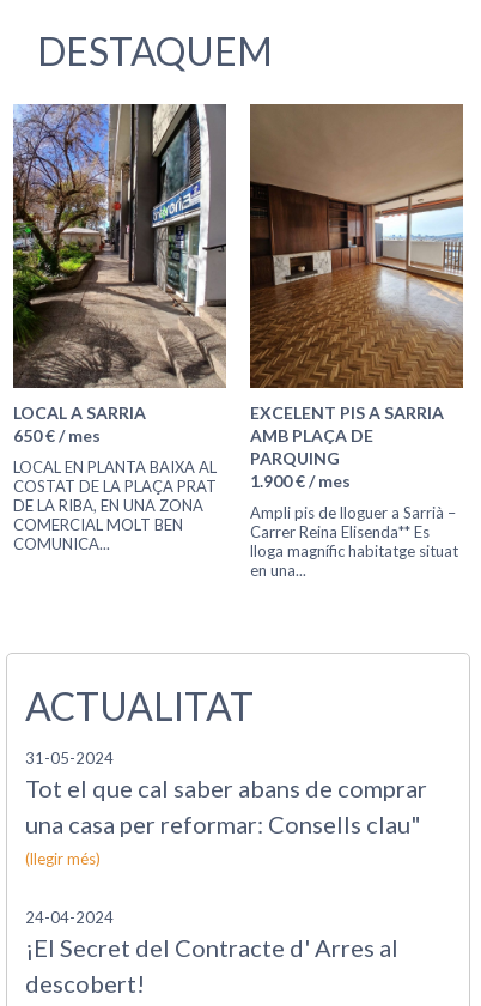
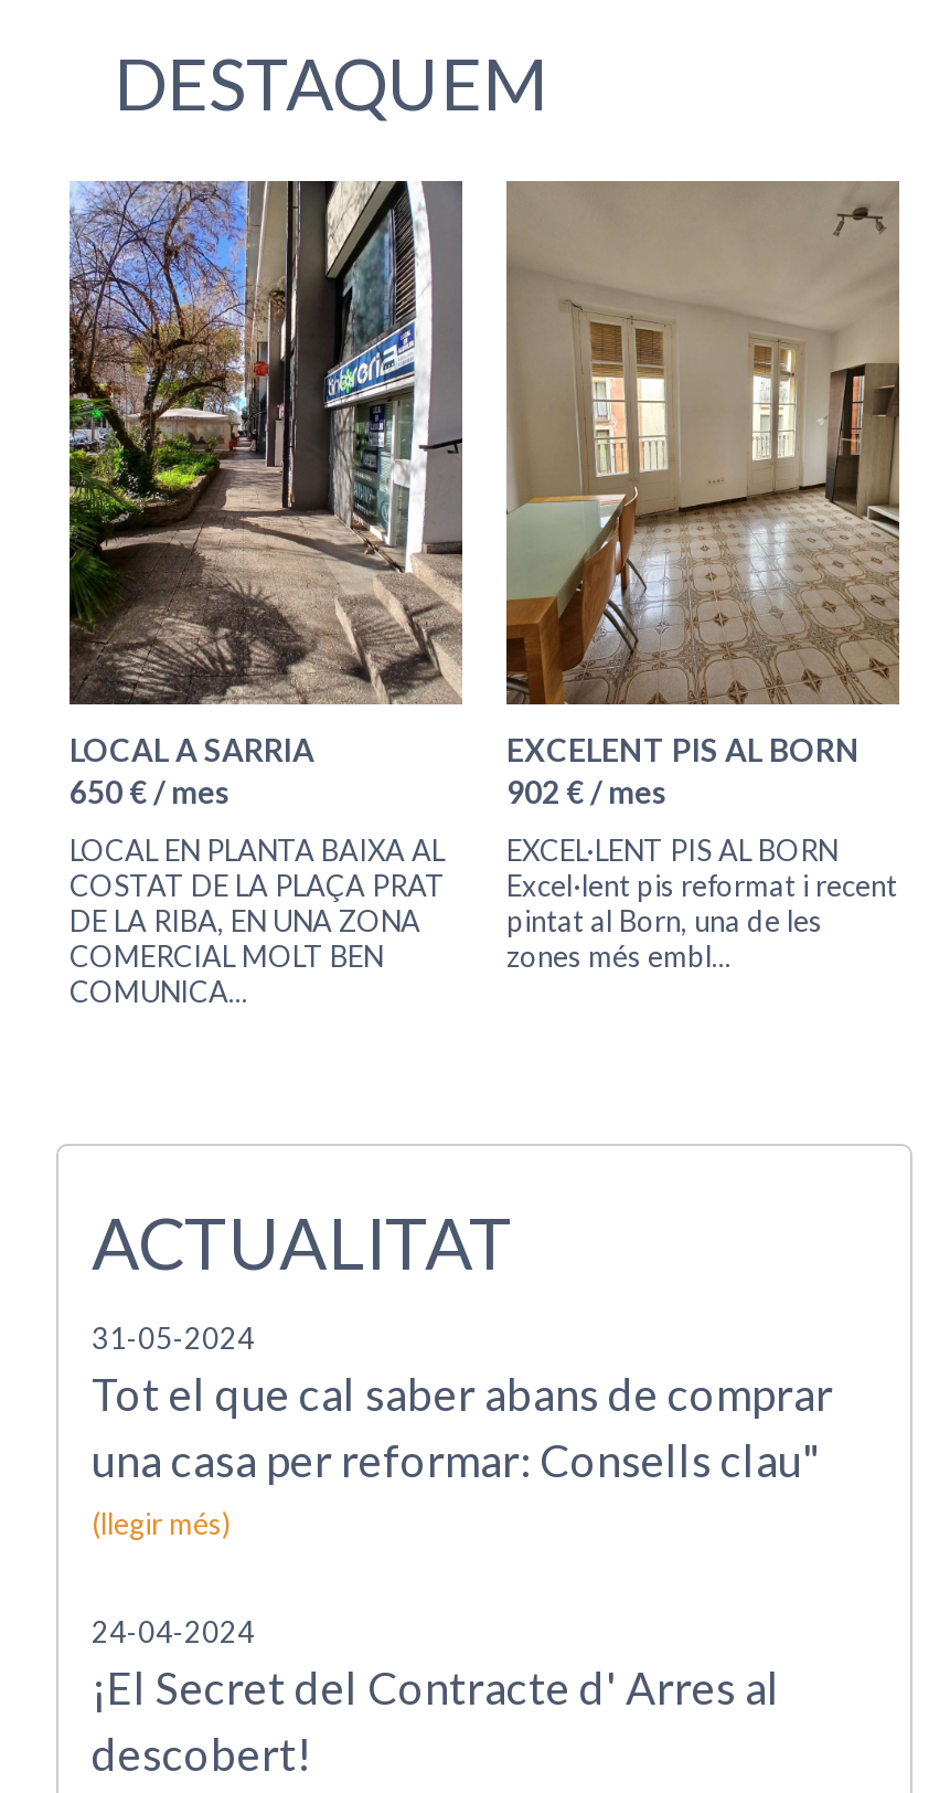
[249,105,464,491] [image] | EXCELENT PIS A SARRIA | AMB PLAÇA DE | PARQUING | 1.900 € / mes -> [504,181,901,811] [image] | EXCELENT PIS AL BORN | 902 € / mes
[250,503,458,580] Ampli pis de lloguer a Sarrià – | Carrer Reina Elisenda** Es | lloga magnífic habitatge situat | en una... -> [506,833,897,974] EXCEL·LENT PIS AL BORN | Excel·lent pis reformat i recent | pintat al Born, una de les | zones més embl...

